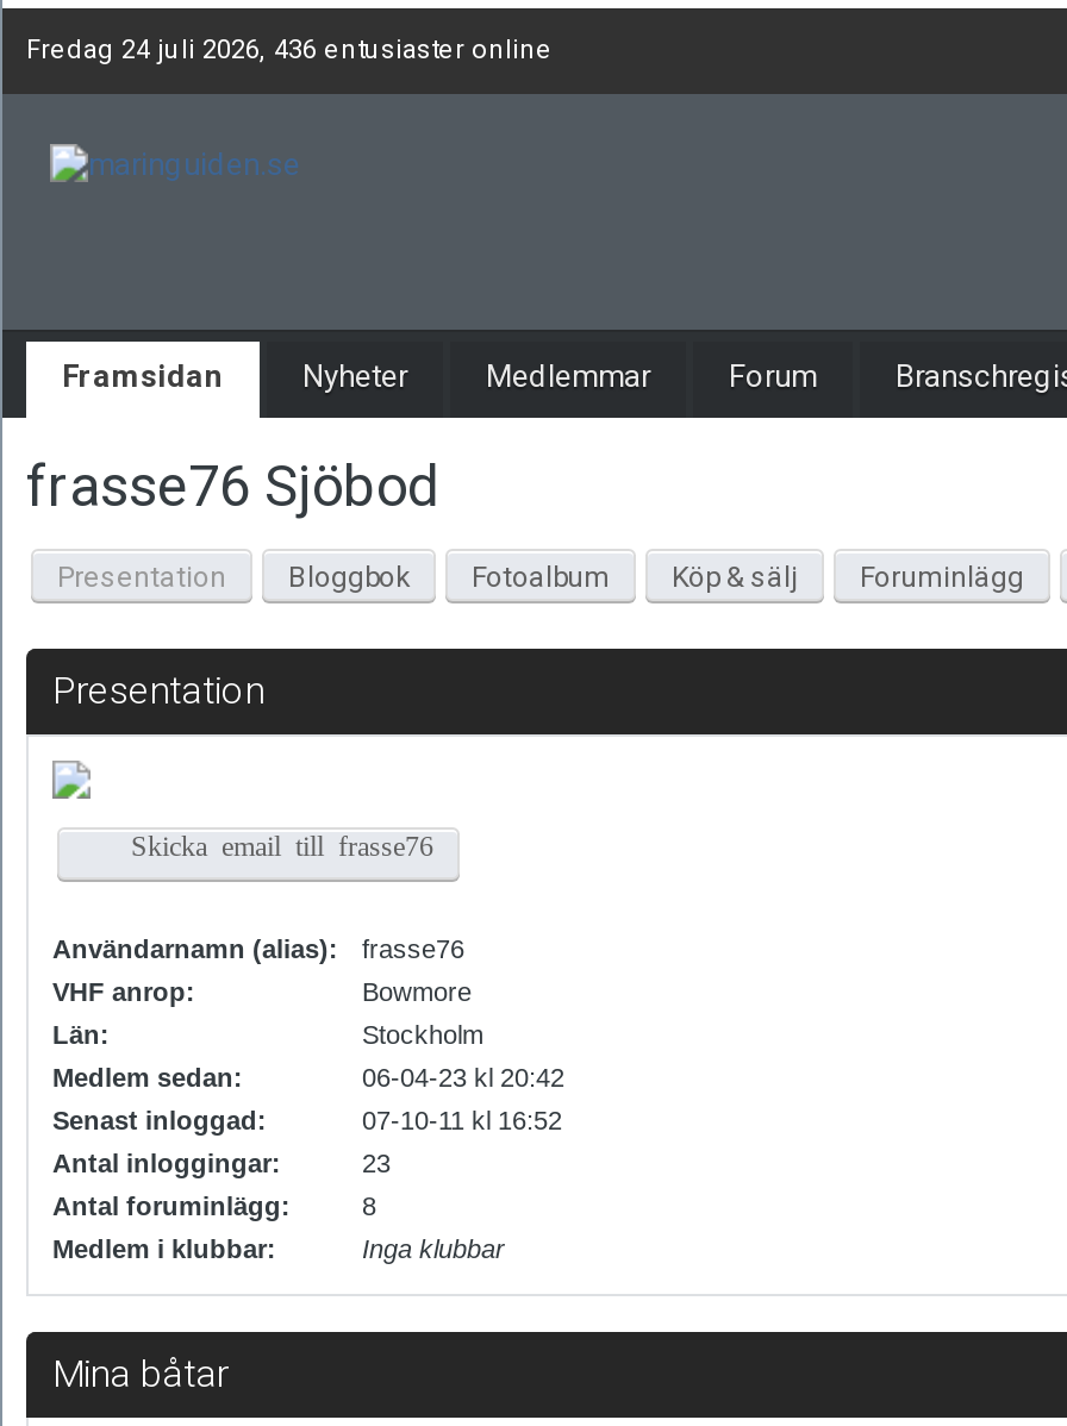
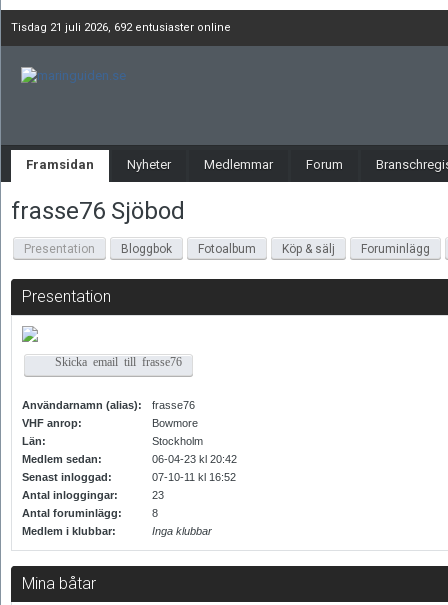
[26,35,553,65] Fredag 24 juli 2026, 436 entusiaster online -> [11,21,231,34] Tisdag 21 juli 2026, 692 entusiaster online

